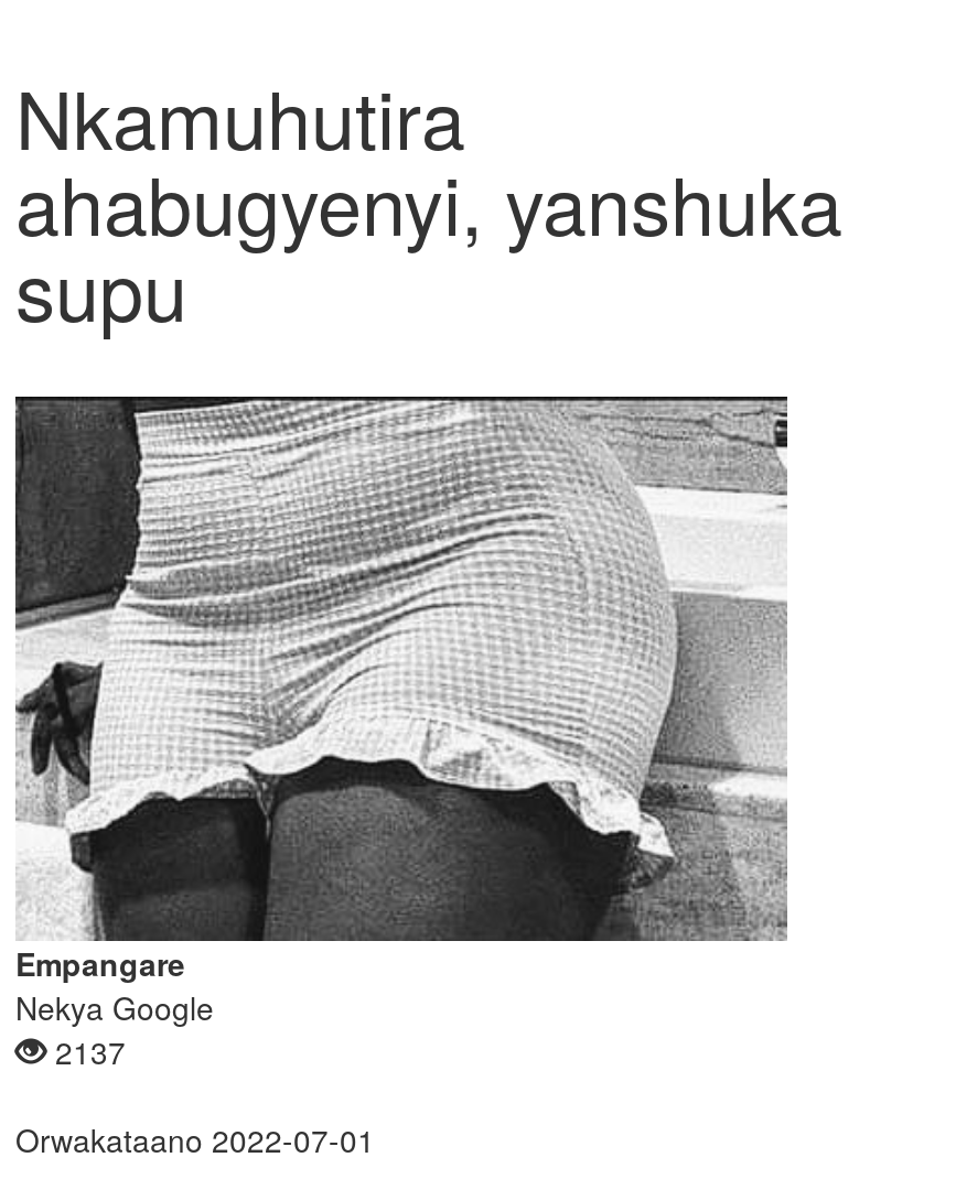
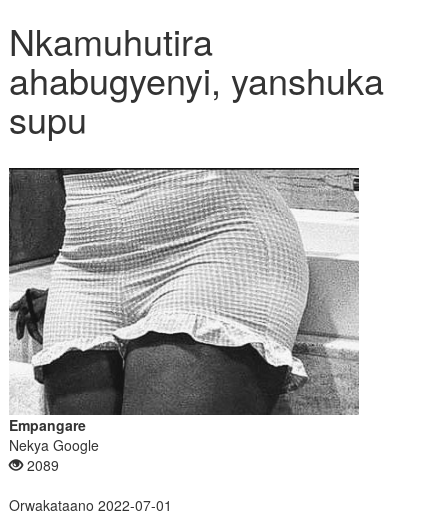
[46,1029,126,1073] 2137 -> [23,455,59,475] 2089

